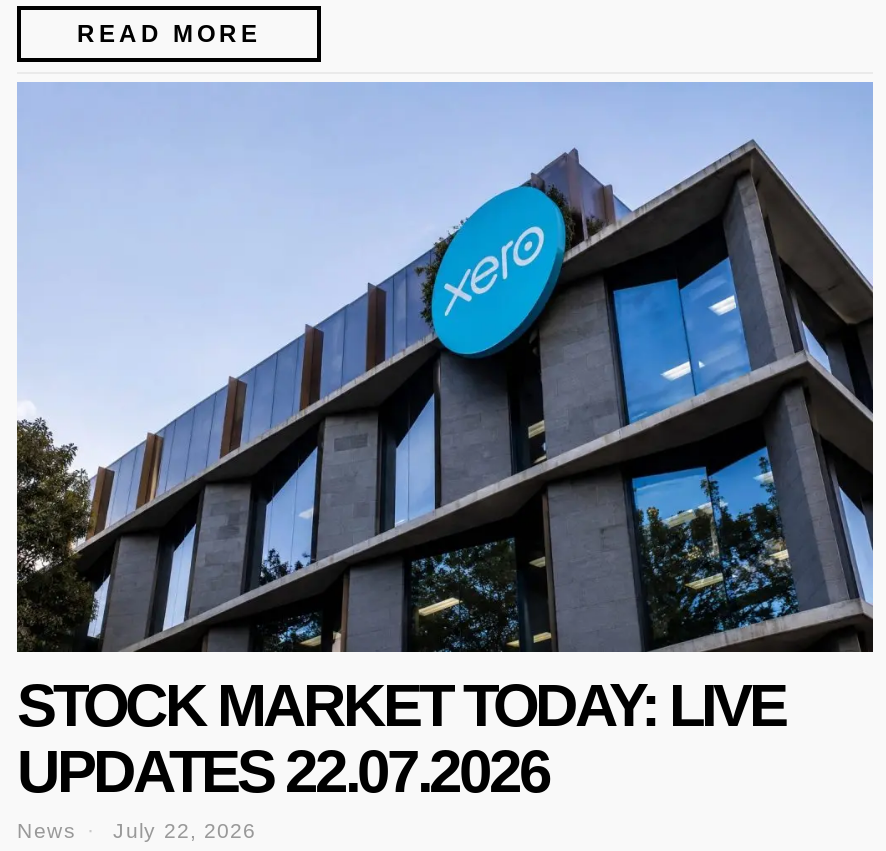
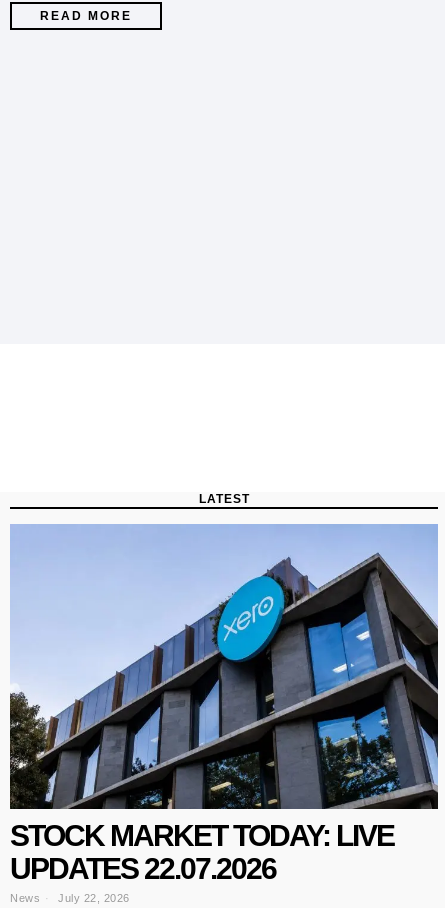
none -> [198,492,249,506] LATEST

